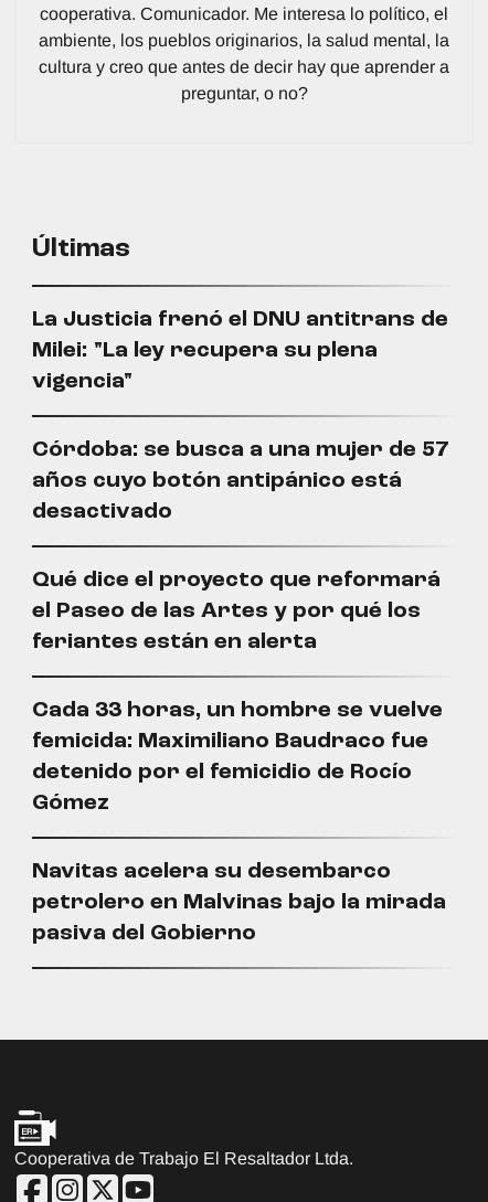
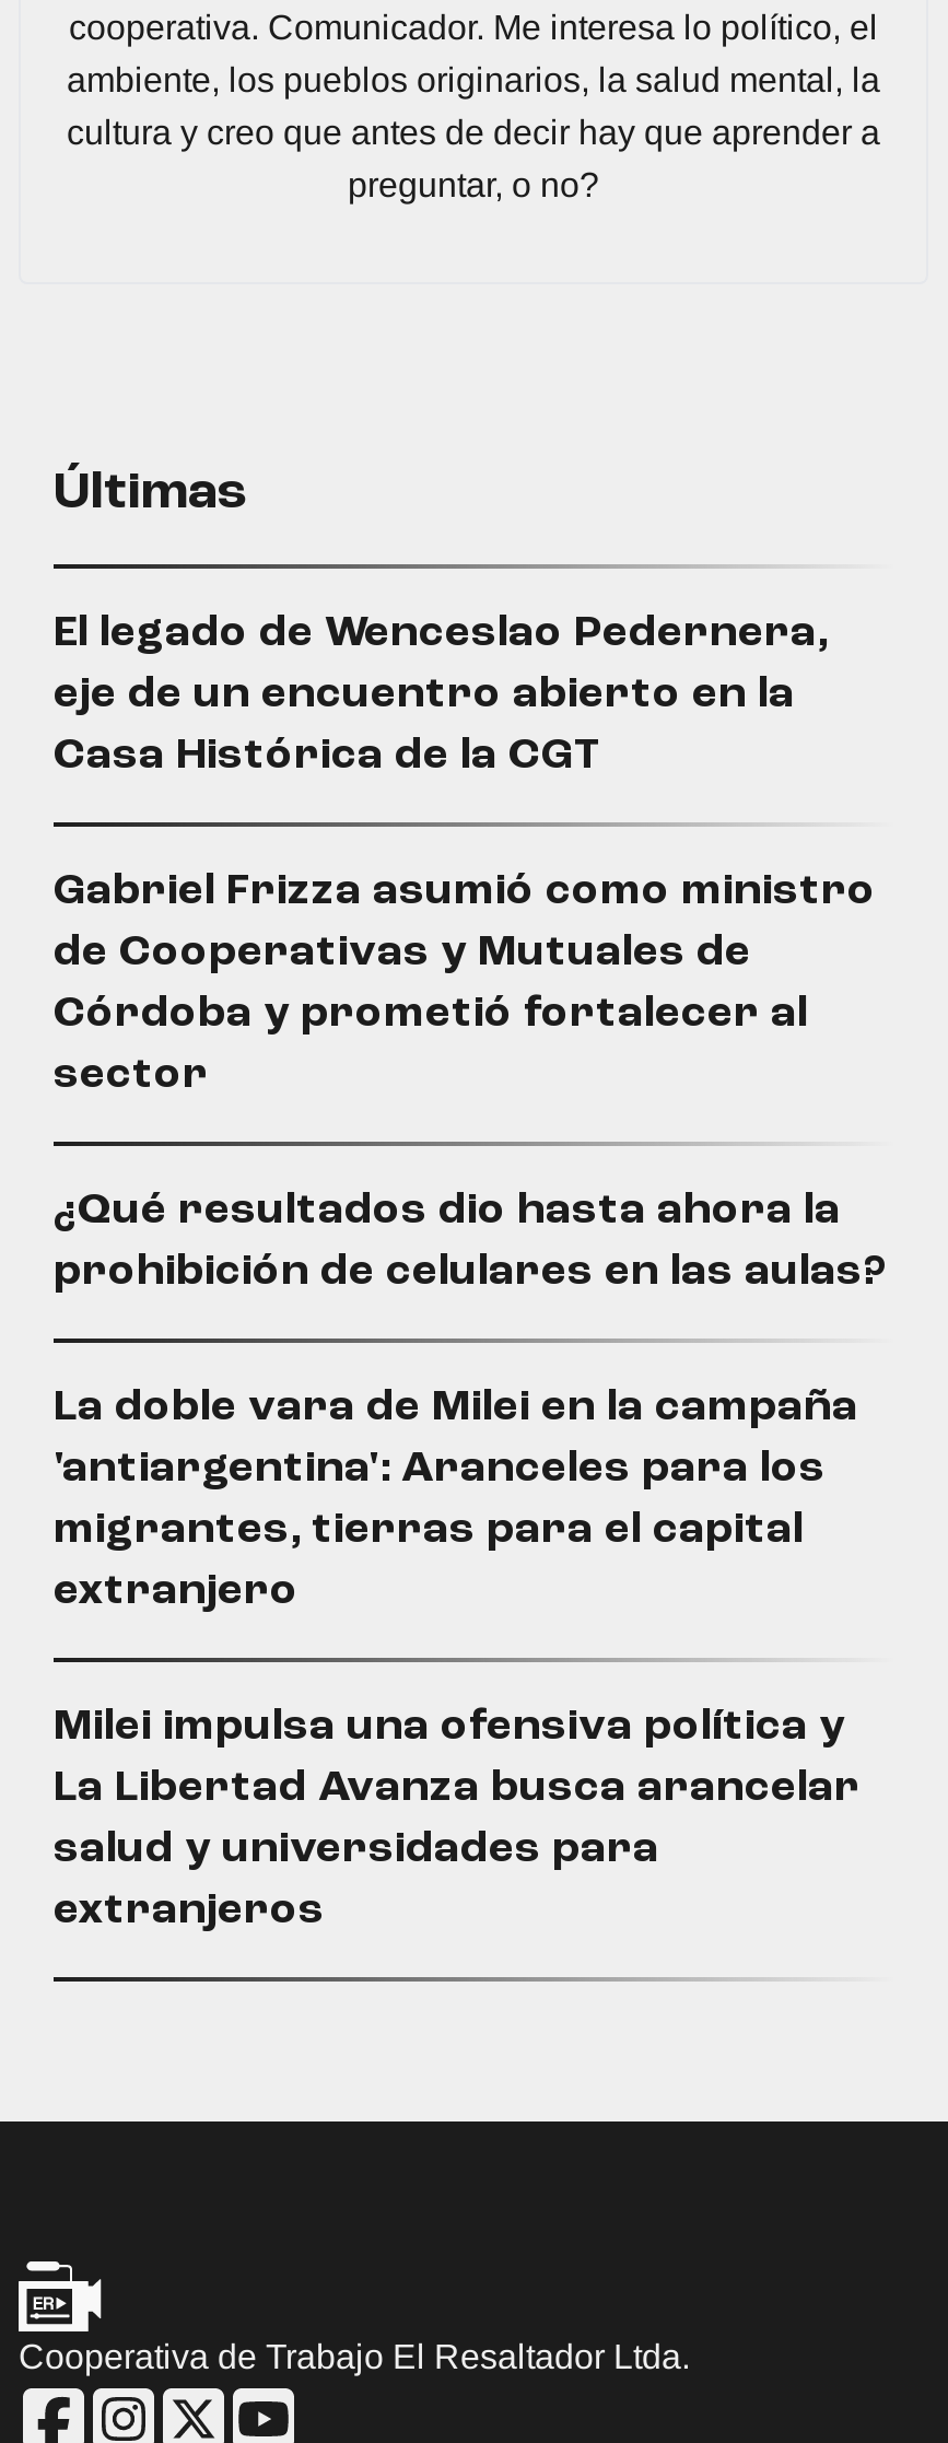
[32,309,448,392] La Justicia frenó el DNU antitrans de | Milei: "La ley recupera su plena | vigencia" -> [54,612,828,778] El legado de Wenceslao Pedernera, | eje de un encuentro abierto en la | Casa Histórica de la CGT
[32,439,448,523] Córdoba: se busca a una mujer de 57 | años cuyo botón antipánico está | desactivado -> [54,870,876,1097] Gabriel Frizza asumió como ministro | de Cooperativas y Mutuales de | Córdoba y prometió fortalecer al | sector
[32,569,441,653] Qué dice el proyecto que reformará | el Paseo de las Artes y por qué los | feriantes están en alerta -> [54,1189,887,1294] ¿Qué resultados dio hasta ahora la | prohibición de celulares en las aulas?
[32,699,443,814] Cada 33 horas, un hombre se vuelve | femicida: Maximiliano Baudraco fue | detenido por el femicidio de Rocío | Gómez -> [54,1386,858,1613] La doble vara de Milei en la campaña | 'antiargentina': Aranceles para los | migrantes, tierras para el capital | extranjero
[32,860,446,944] Navitas acelera su desembarco | petrolero en Malvinas bajo la mirada | pasiva del Gobierno -> [54,1705,861,1933] Milei impulsa una ofensiva política y | La Libertad Avanza busca arancelar | salud y universidades para | extranjeros

